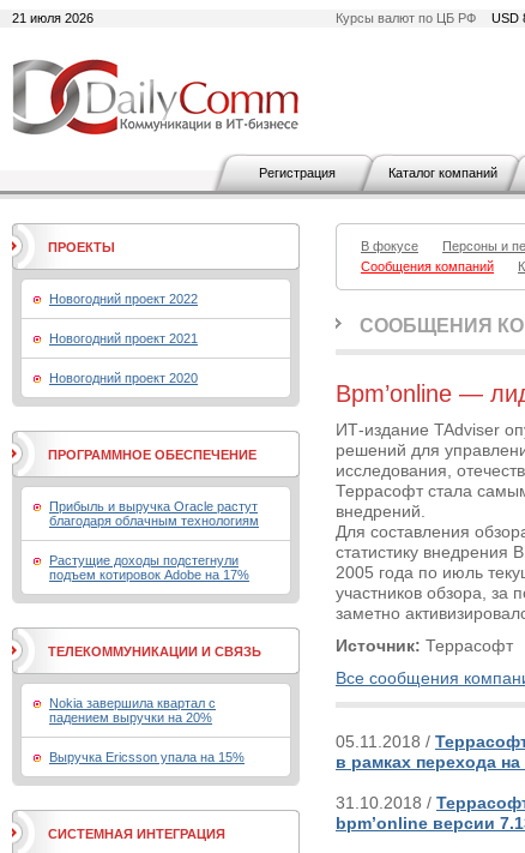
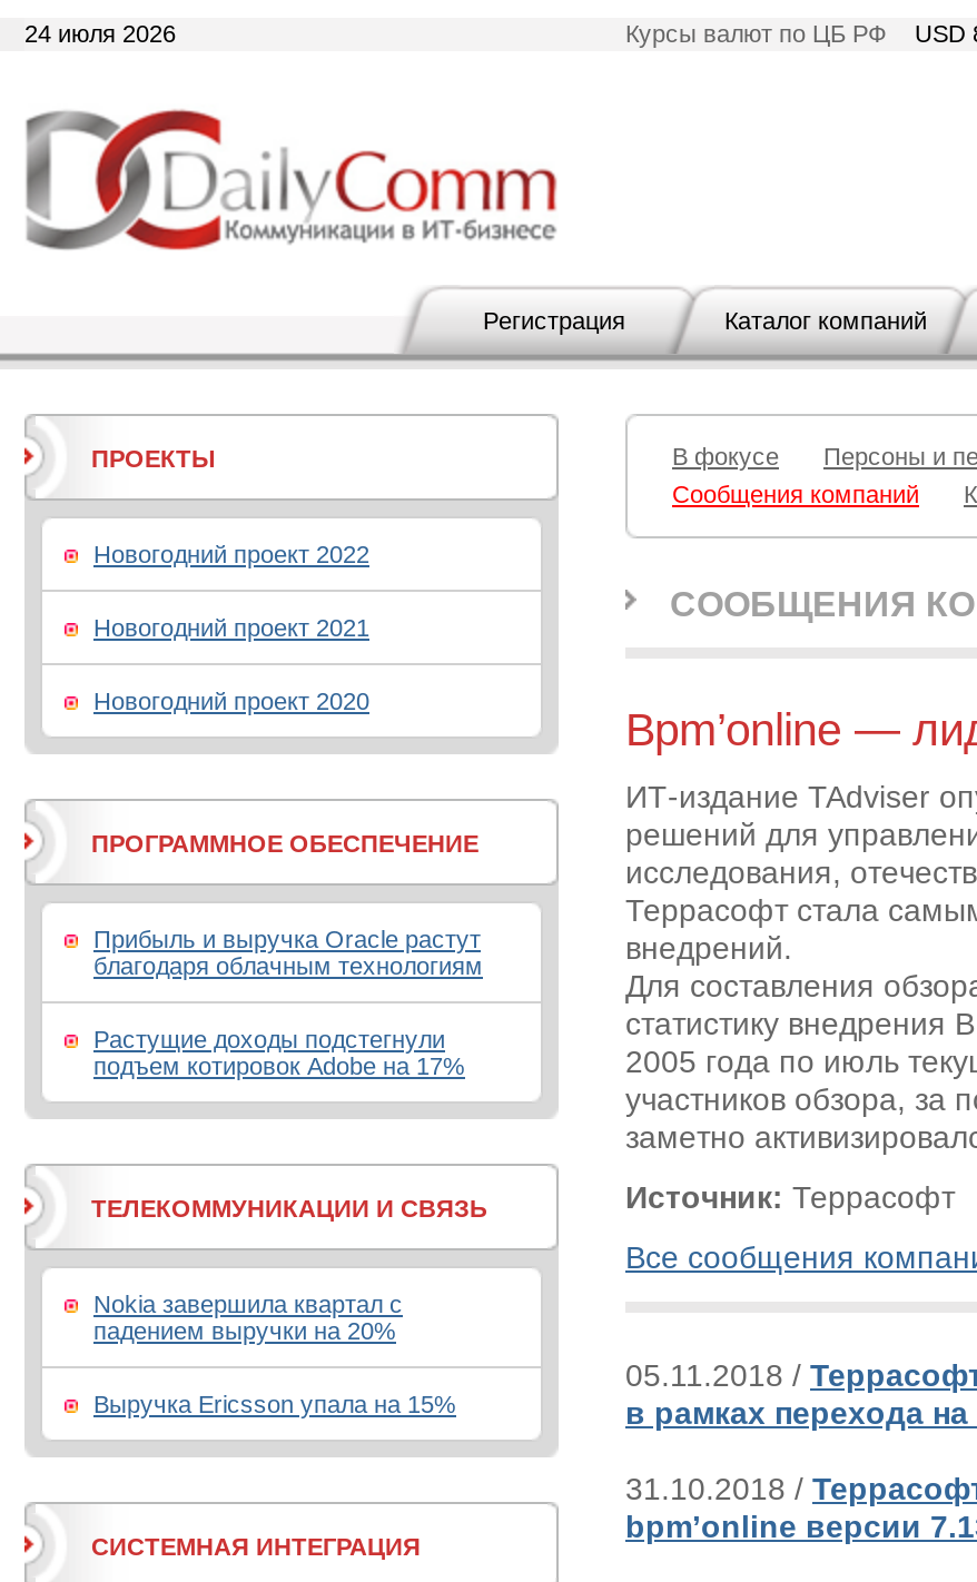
[12,11,93,25] 21 июля 2026 -> [24,20,176,47] 24 июля 2026

